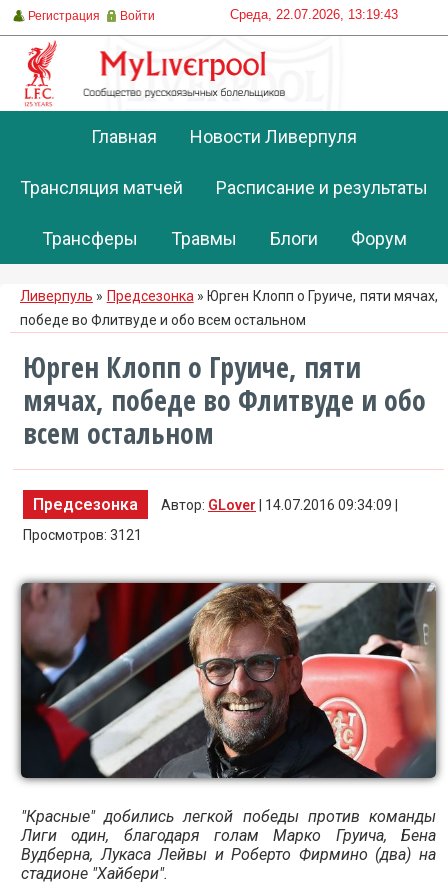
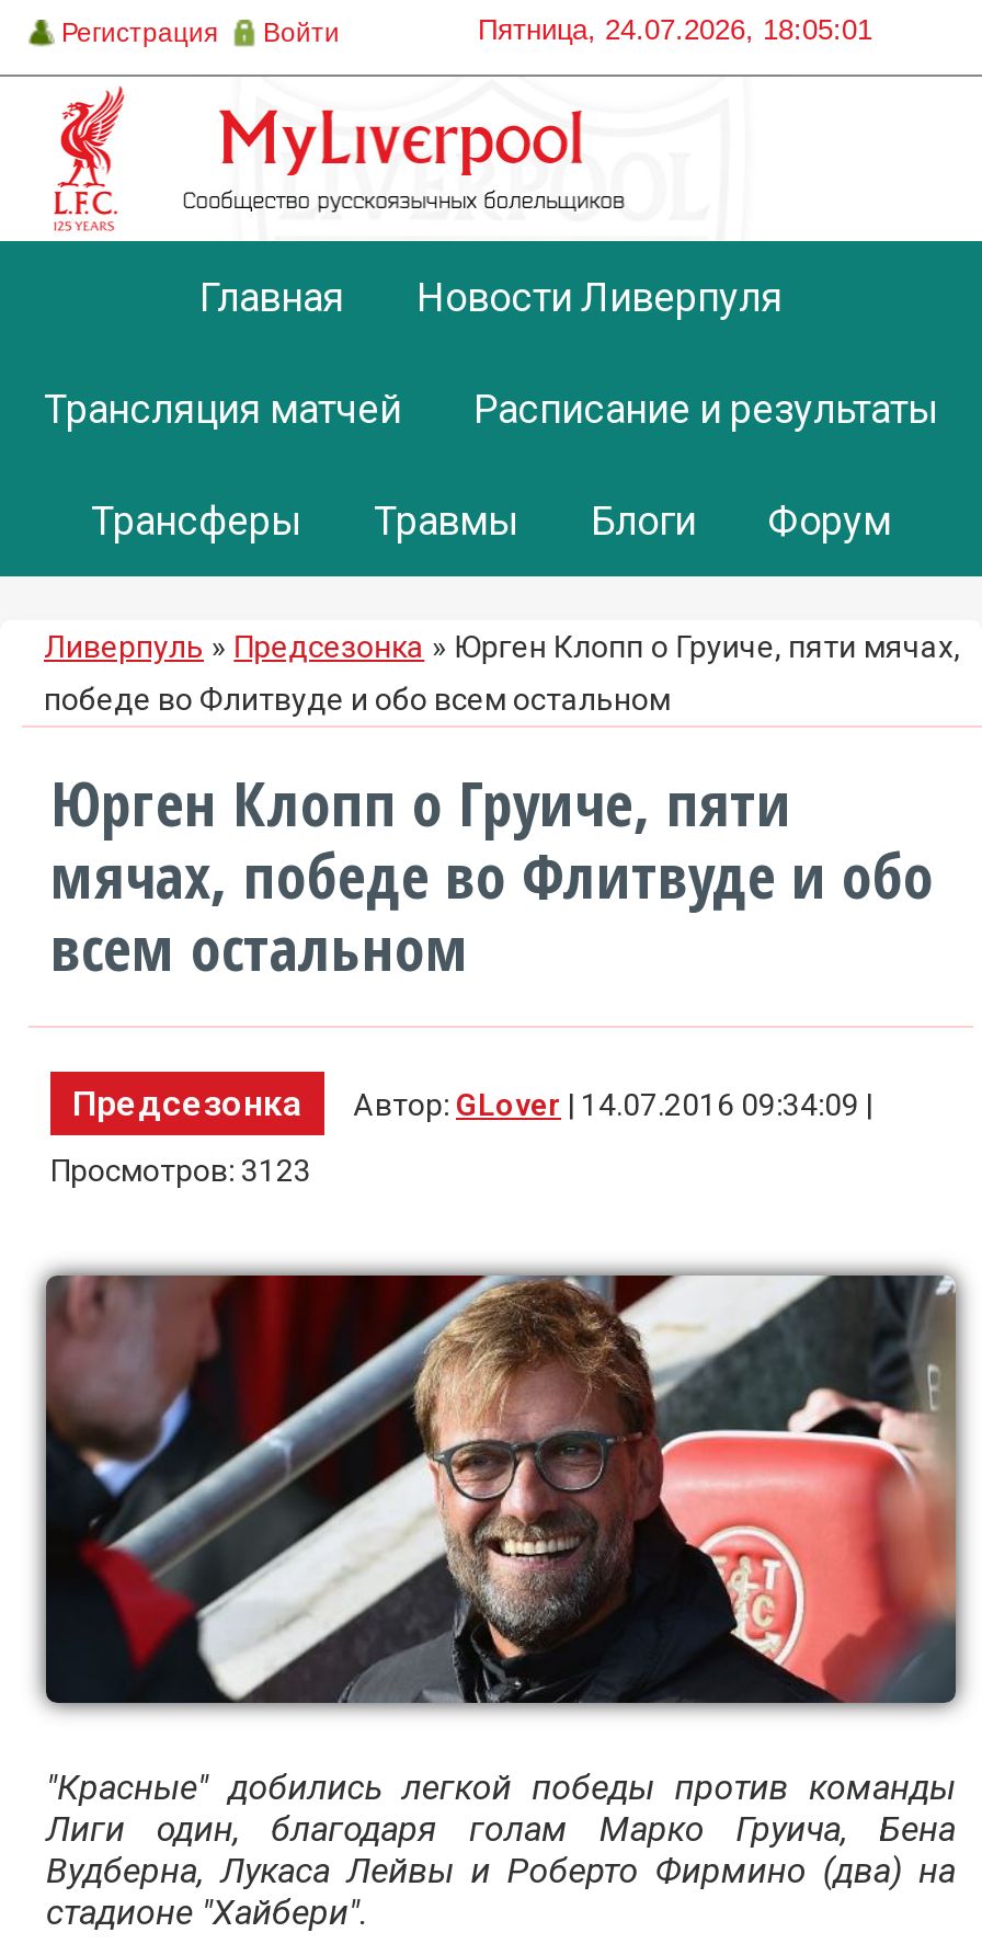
[230,7,398,22] Среда, 22.07.2026, 13:19:43 -> [478,13,872,46] Пятница, 24.07.2026, 18:05:01
[23,527,142,543] Просмотров: 3121 -> [50,1153,311,1188] Просмотров: 3123

